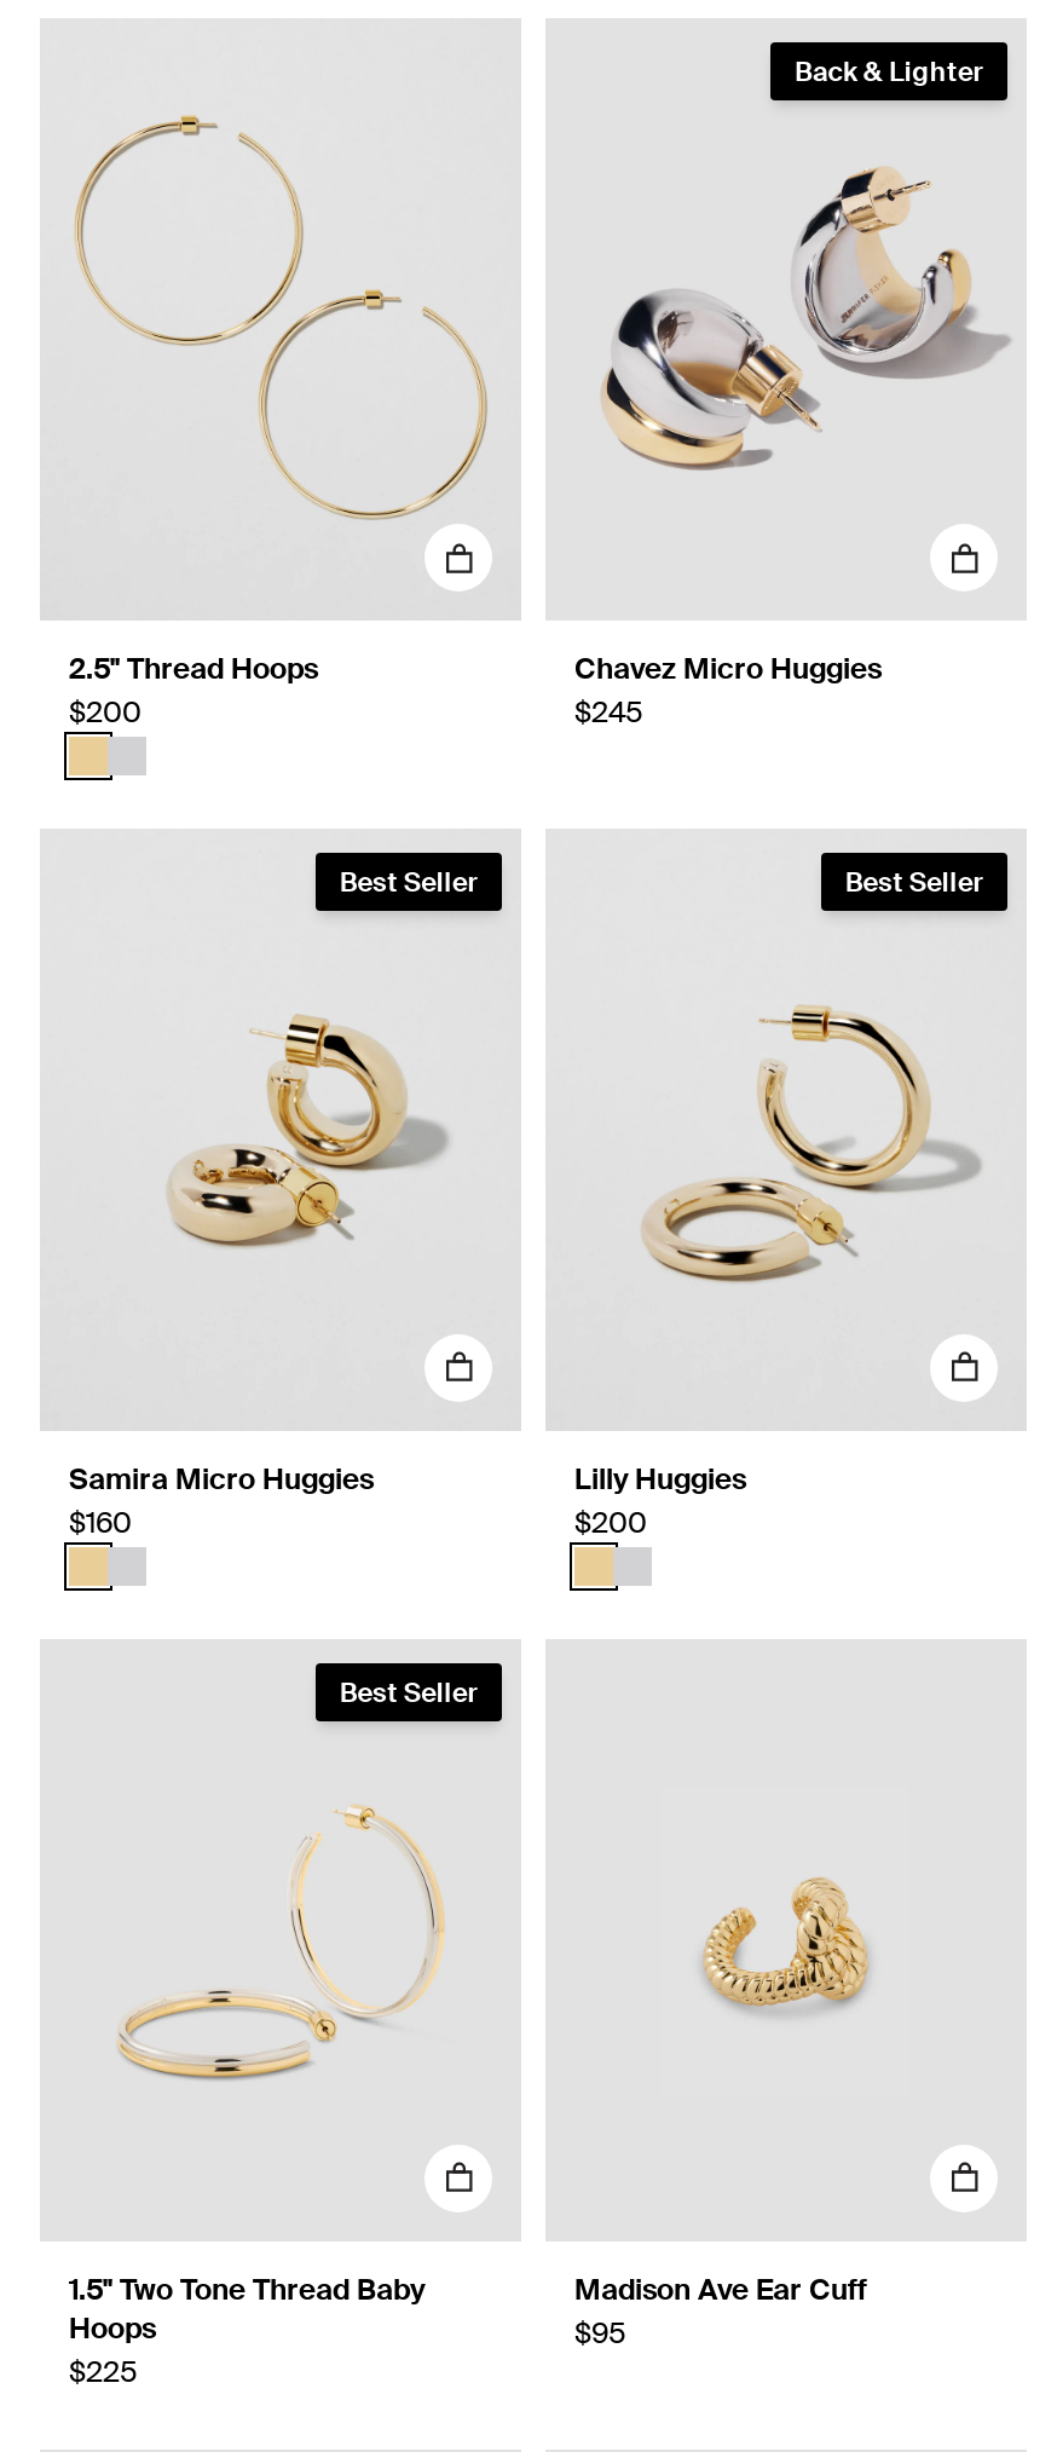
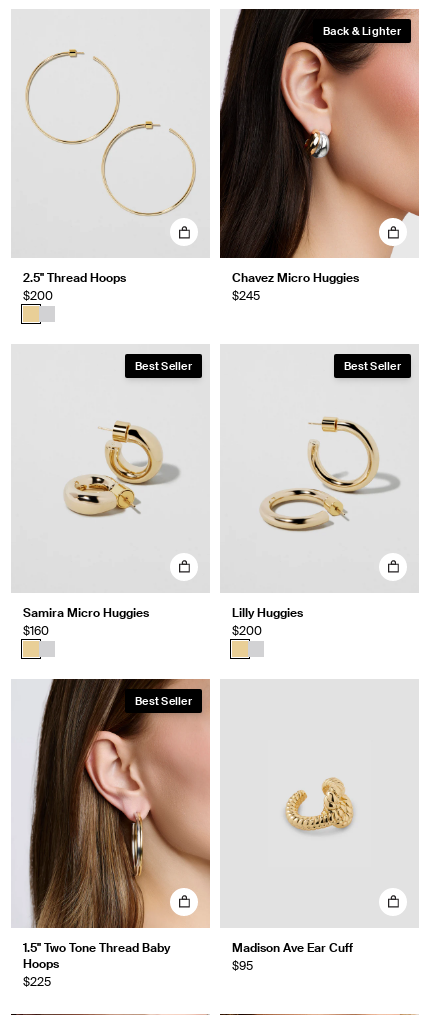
[545,18,1027,621] [image] -> [219,8,420,259] [image]
[83,1639,521,2242] [image] -> [28,678,211,929] [image]

